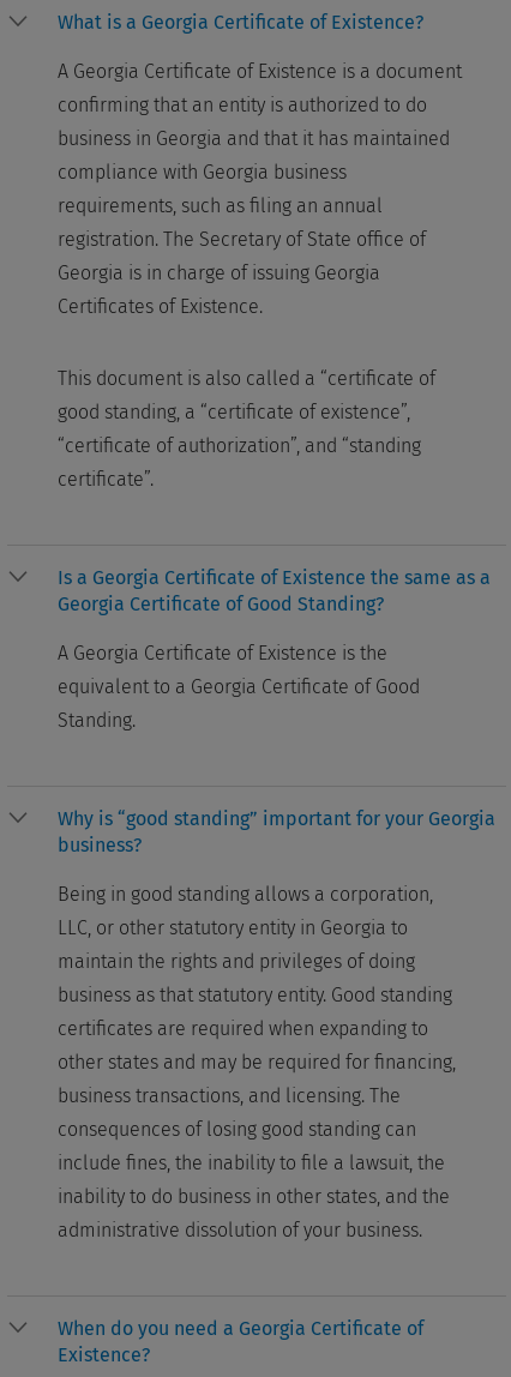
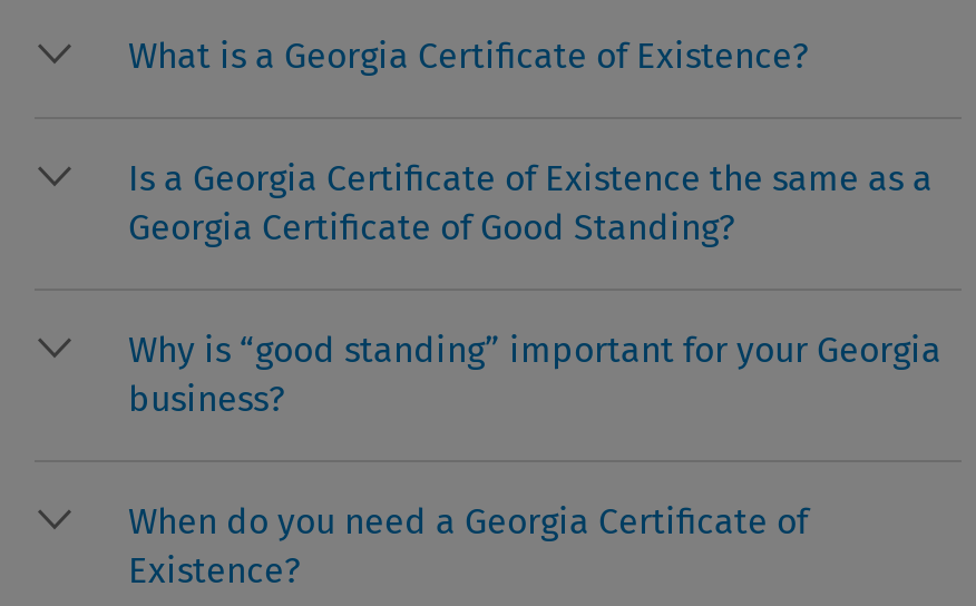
[58,59,462,490] A Georgia Certificate of Existence is a document | confirming that an entity is authorized to do | business in Georgia and that it has maintained | compliance with Georgia business | requirements, such as filing an annual | registration. The Secretary of State office of | Georgia is in charge of issuing Georgia | Certificates of Existence. | This document is also called a “certificate of | good standing, a “certificate of existence”, | “certificate of authorization”, and “standing | certificate”. -> none
[58,641,420,731] A Georgia Certificate of Existence is the | equivalent to a Georgia Certificate of Good | Standing. -> none
[58,882,456,1241] Being in good standing allows a corporation, | LLC, or other statutory entity in Georgia to | maintain the rights and privileges of doing | business as that statutory entity. Good standing | certificates are required when expanding to | other states and may be required for financing, | business transactions, and licensing. The | consequences of losing good standing can | include fines, the inability to file a lawsuit, the | inability to do business in other states, and the | administrative dissolution of your business. -> none

